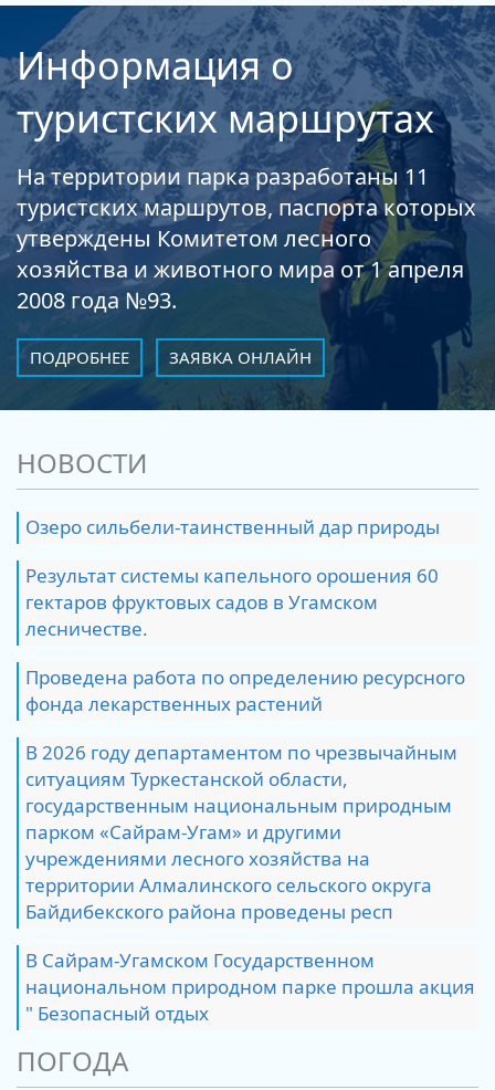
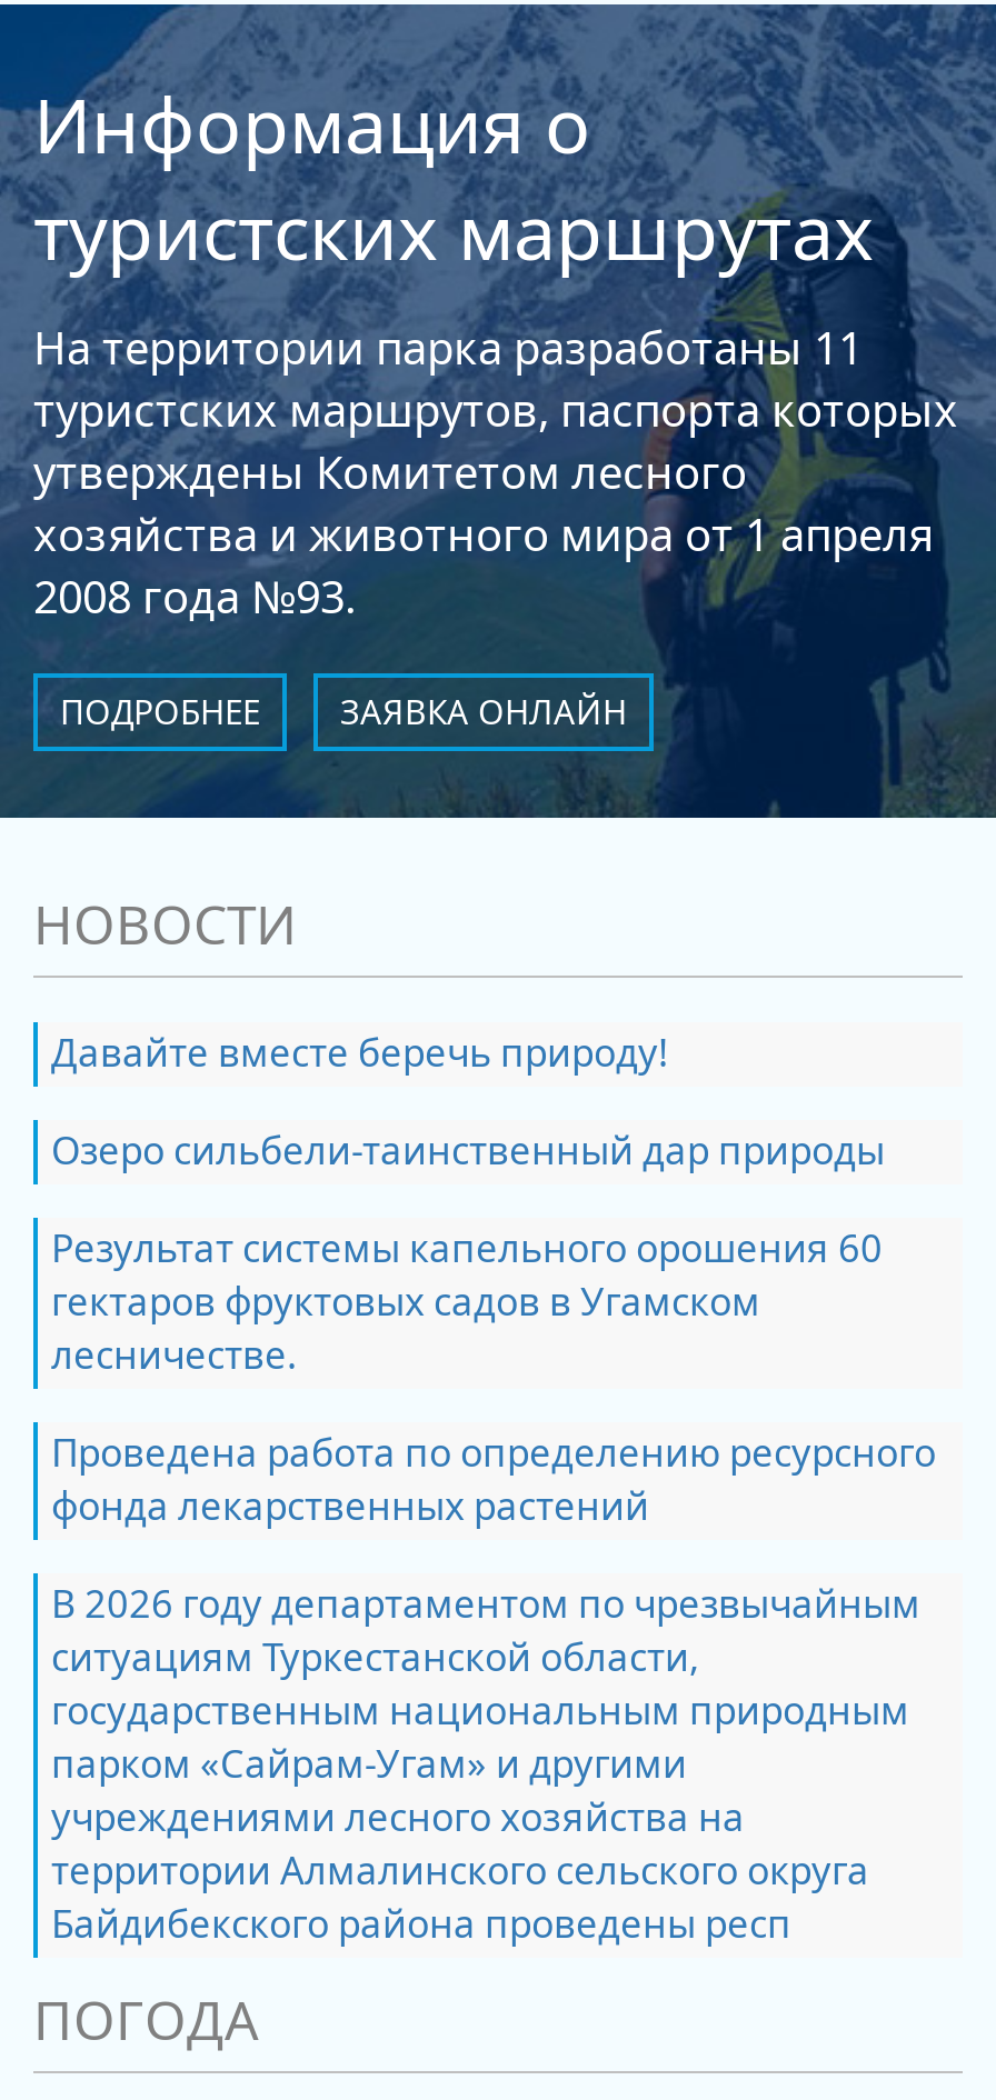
none -> [51,1027,669,1078] Давайте вместе беречь природу!
moved [25,563,465,924] -> [51,1222,936,1949]: Результат системы капельного орошения 60 | гектаров фруктовых садов в Угамском | лесничестве. | ... | территории Алмалинского сельского округа | Байдибекского района проведены респ
[25,947,475,1026] В Сайрам-Угамском Государственном | национальном природном парке прошла акция | " Безопасный отдых -> none

